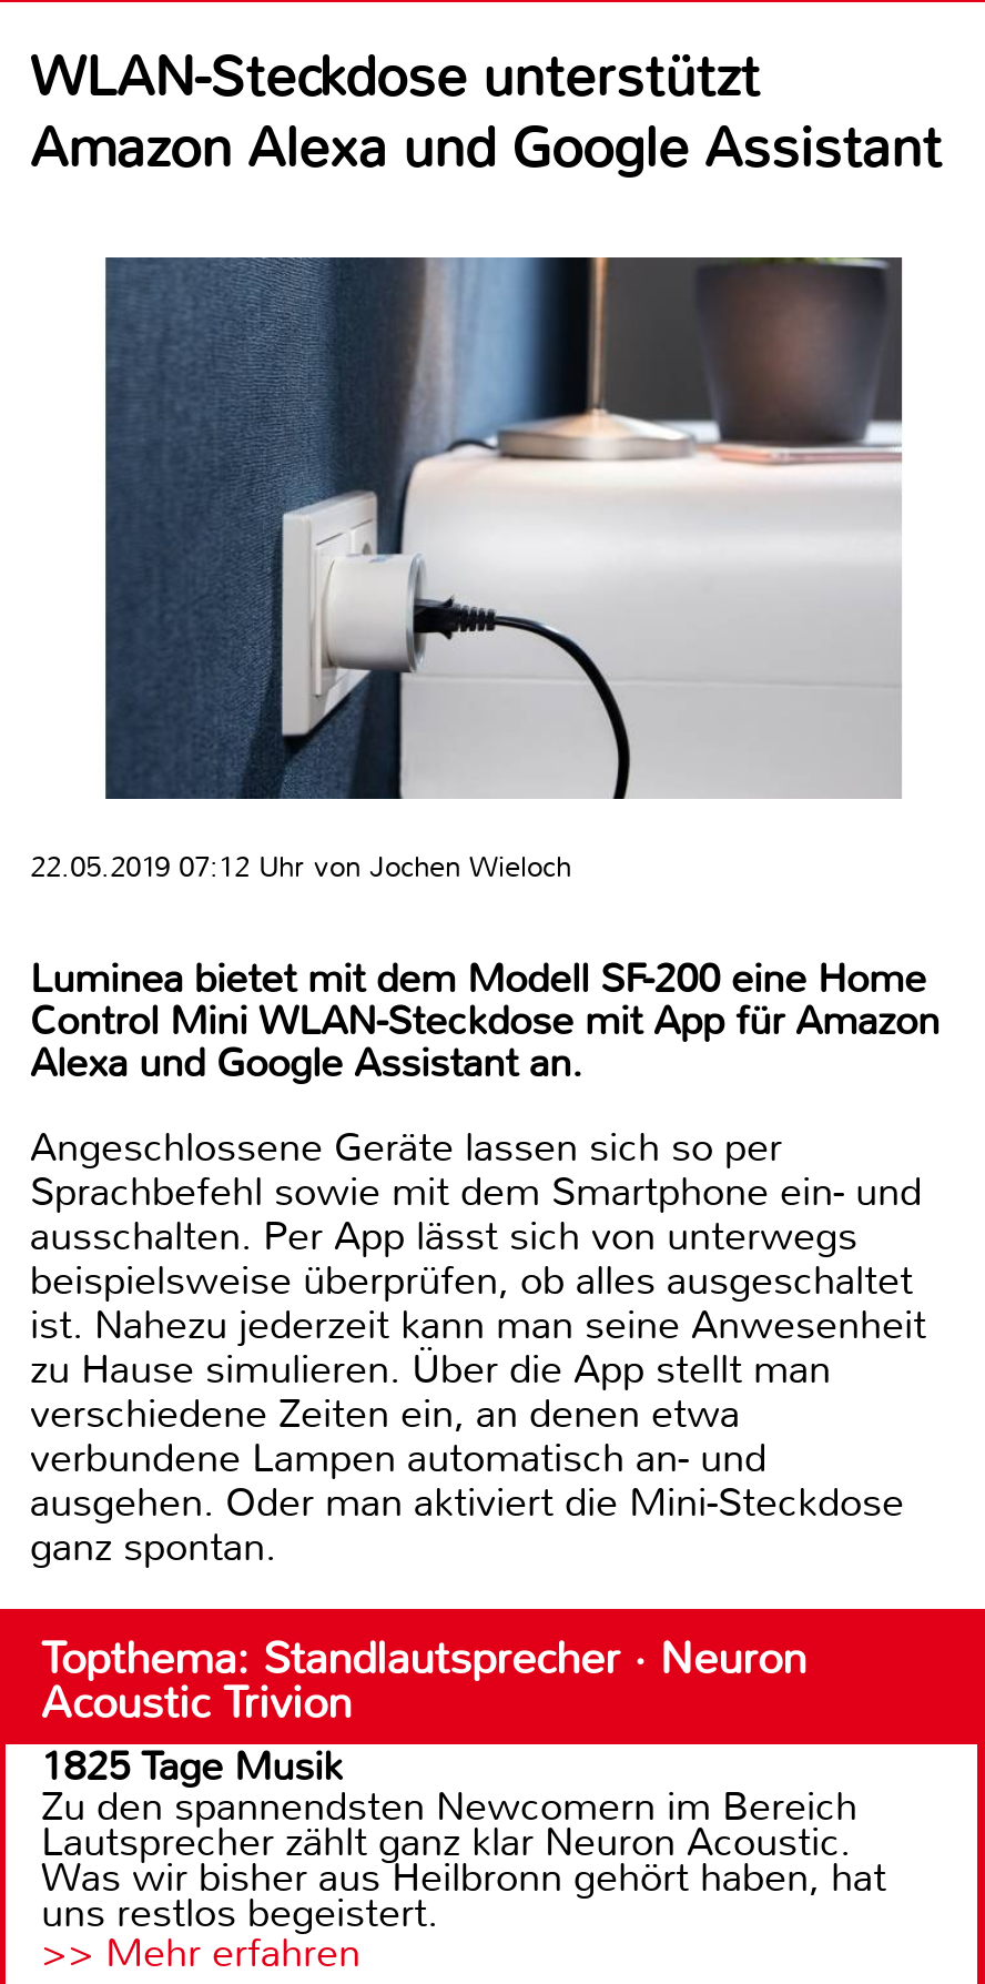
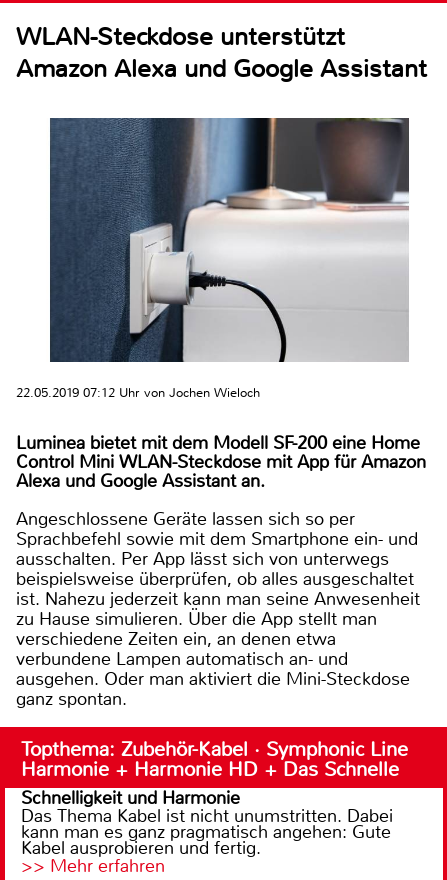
[41,1631,886,1939] Topthema: Standlautsprecher · Neuron | Acoustic Trivion | 1825 Tage Musik | Zu den spannendsten Newcomern im Bereich | Lautsprecher zählt ganz klar Neuron Acoustic. | Was wir bisher aus Heilbronn gehört haben, hat | uns restlos begeistert. -> [21,737,408,860] Topthema: Zubehör-Kabel · Symphonic Line | Harmonie + Harmonie HD + Das Schnelle | Schnelligkeit und Harmonie | Das Thema Kabel ist nicht unumstritten. Dabei | kann man es ganz pragmatisch angehen: Gute | Kabel ausprobieren und fertig.

